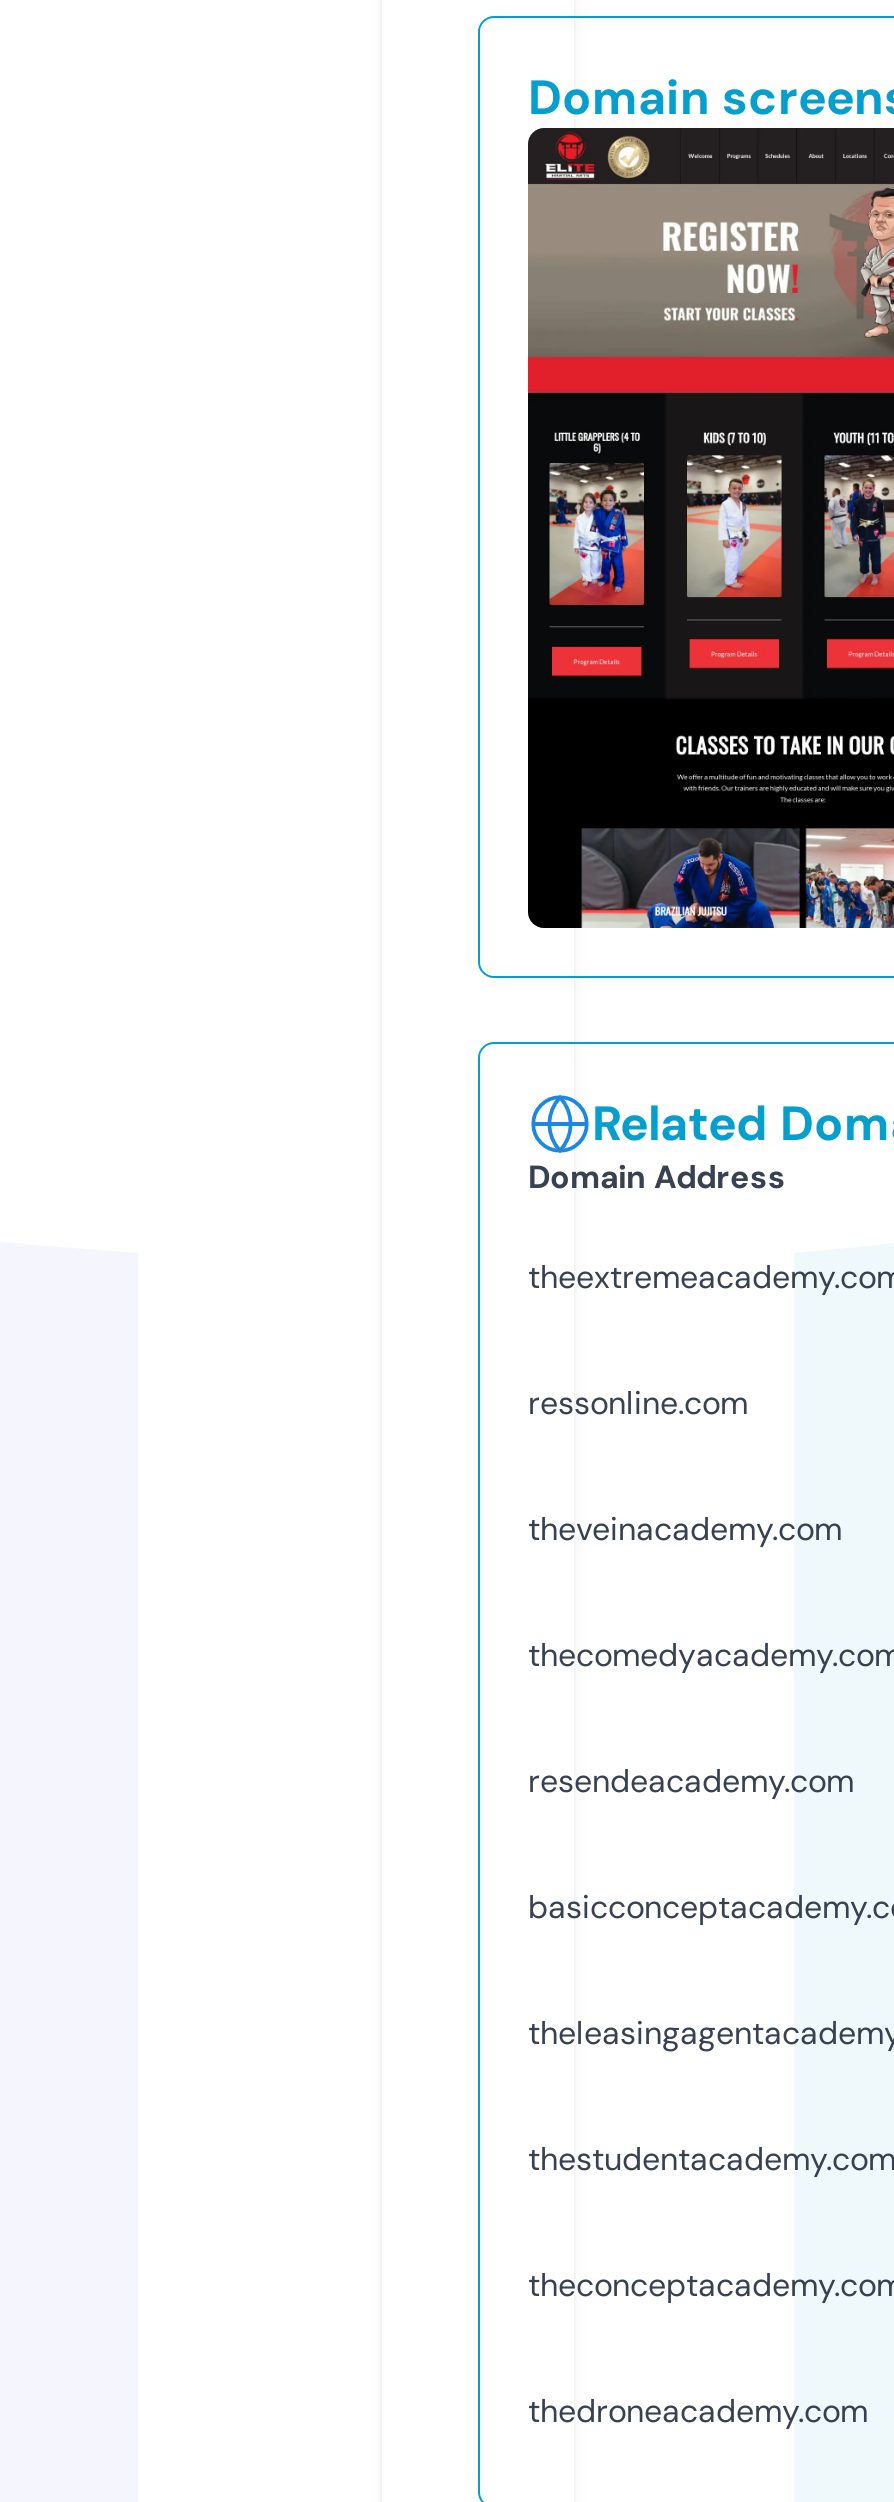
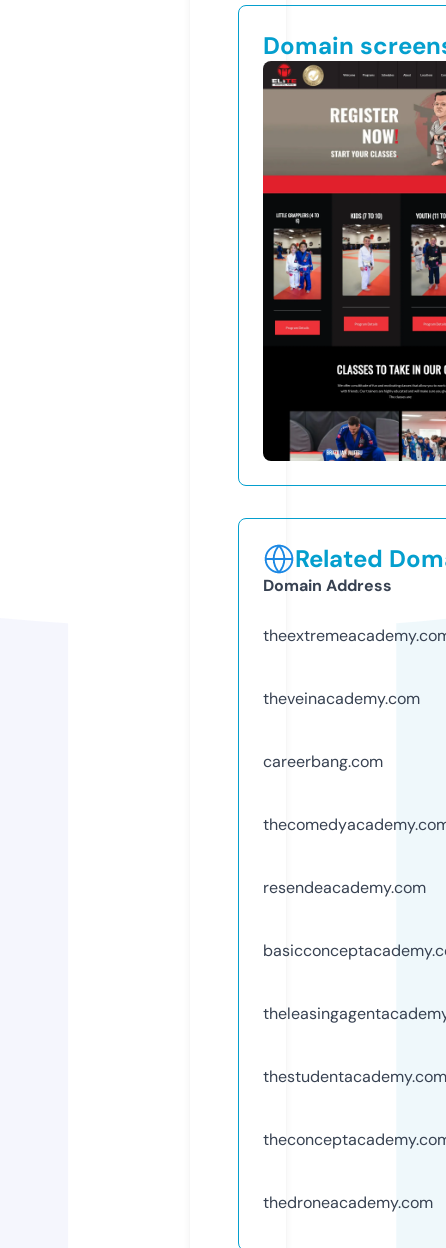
[528,1382,748,1424] ressonline.com -> none
moved [528,1508,842,1550] -> [263,688,420,709]: theveinacademy.com
none -> [263,751,383,772] careerbang.com

